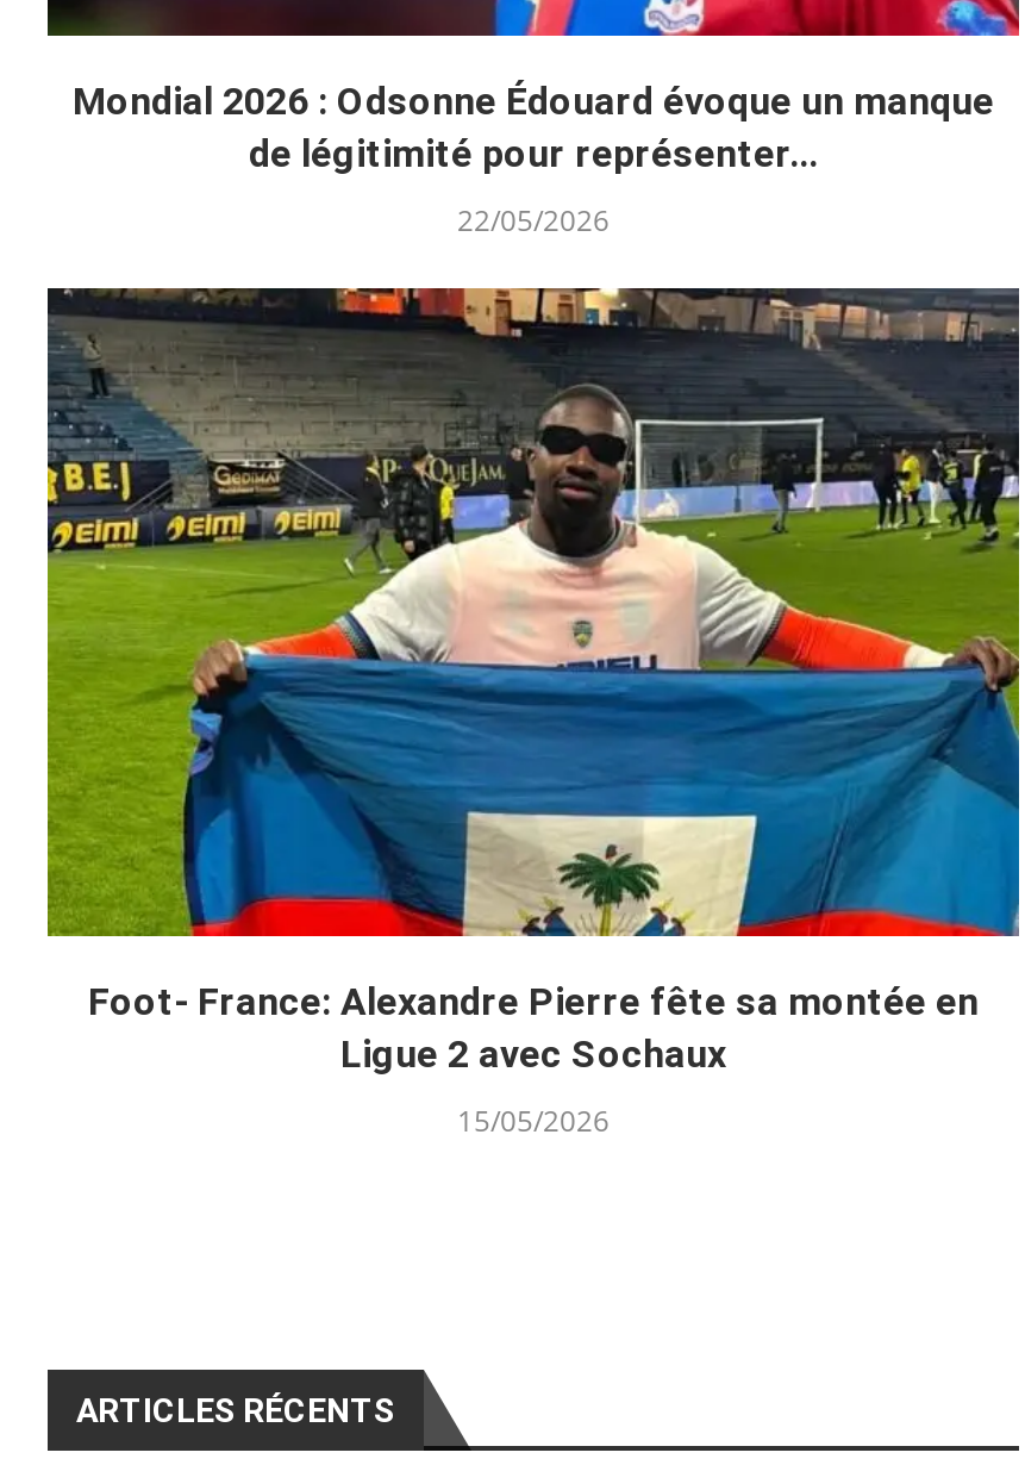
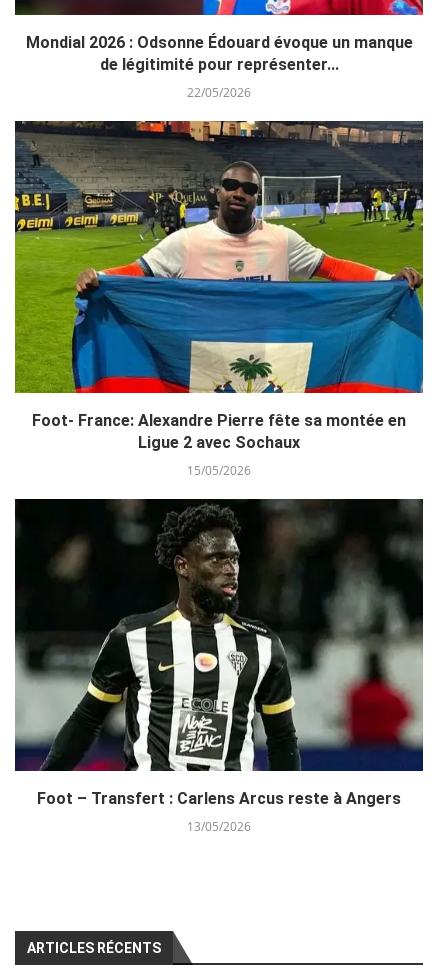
none -> [14,498,424,835] [image] | Foot – Transfert : Carlens Arcus reste à Angers | 13/05/2026

